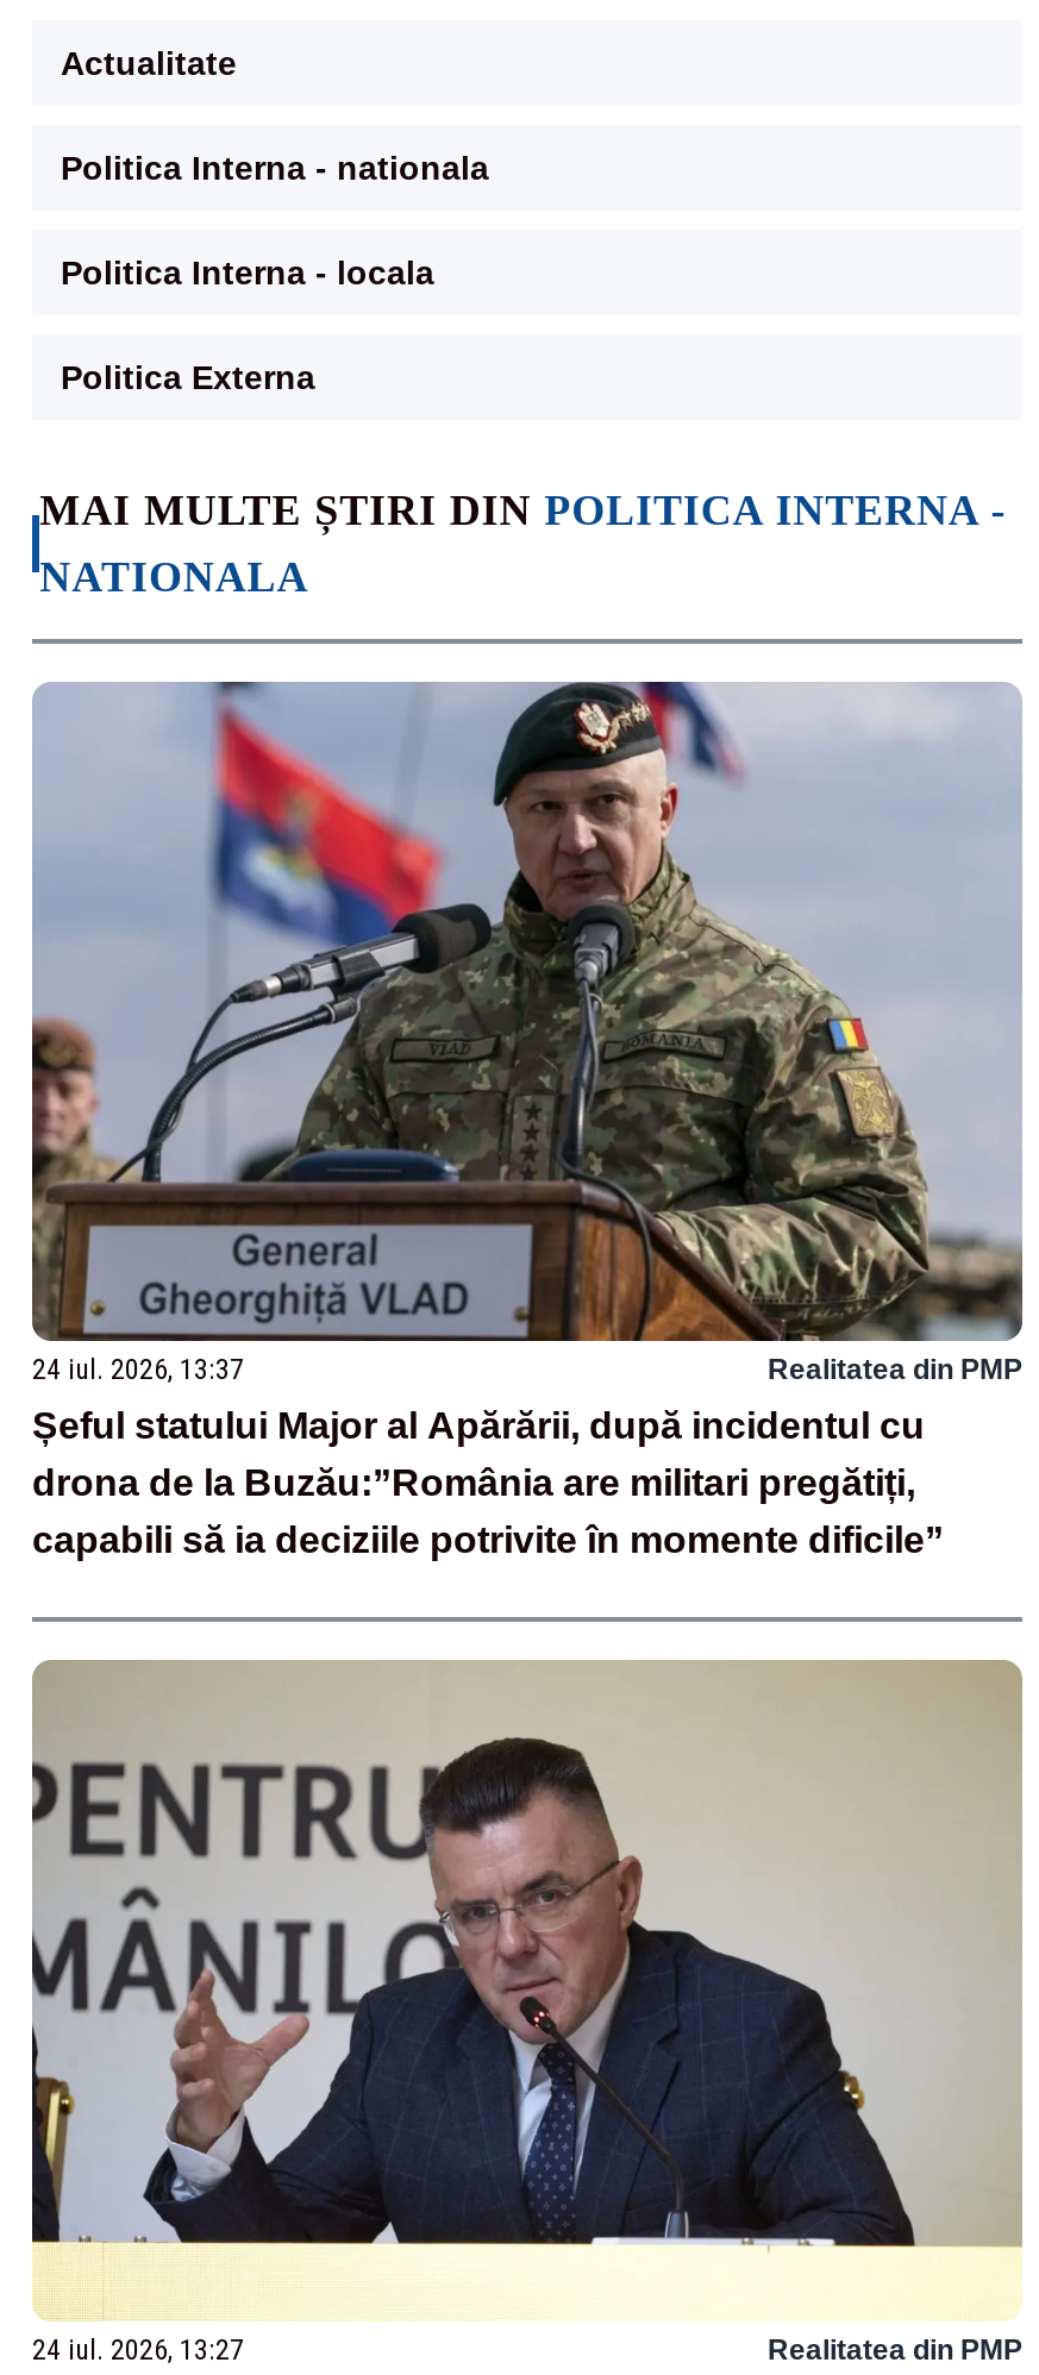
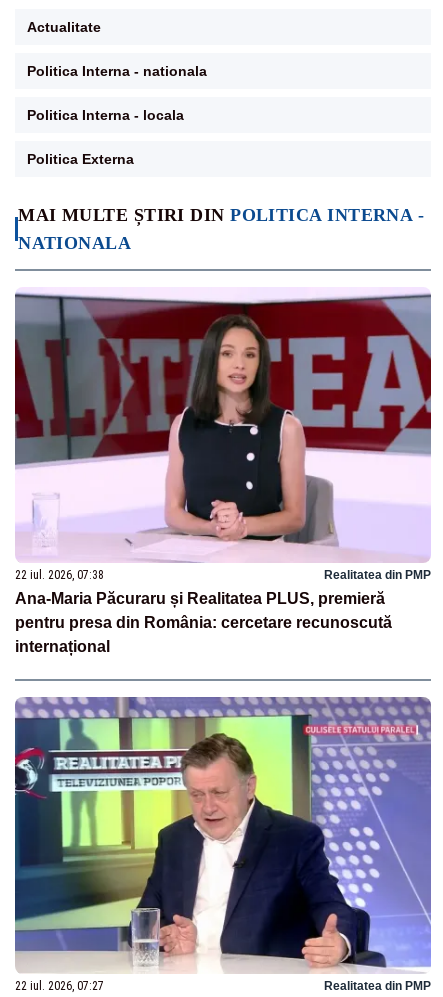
[30,679,1025,1387] [image] | 24 iul. 2026, 13:37 -> [14,287,432,582] [image] | 22 iul. 2026, 07:38
[32,1406,944,1561] Șeful statului Major al Apărării, după incidentul cu | drona de la Buzău:”România are militari pregătiți, | capabili să ia deciziile potrivite în momente dificile” -> [15,590,392,655] Ana-Maria Păcuraru și Realitatea PLUS, premieră | pentru presa din România: cercetare recunoscută | internațional
[30,1660,1022,2366] [image] | 24 iul. 2026, 13:27 -> [14,697,432,993] [image] | 22 iul. 2026, 07:27

